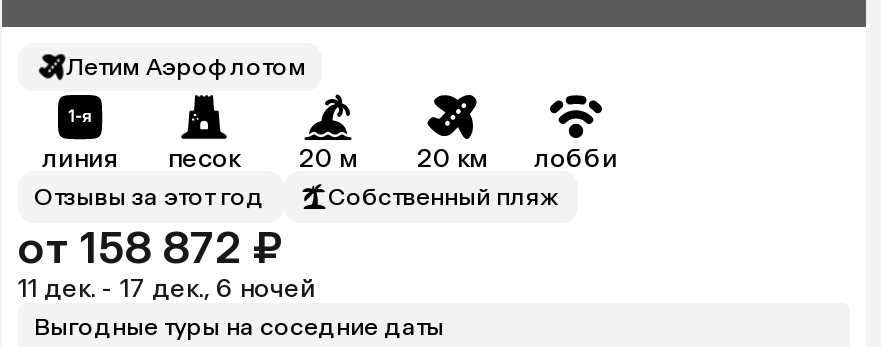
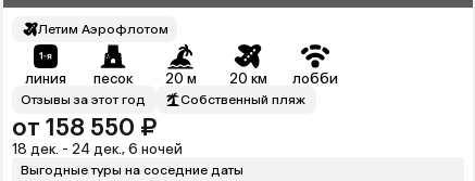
[18,221,282,275] от 158 872 ₽ -> [12,113,157,142] от 158 550 ₽
[18,273,316,303] 11 дек. - 17 дек., 6 ночей -> [12,141,183,157] 18 дек. - 24 дек., 6 ночей

